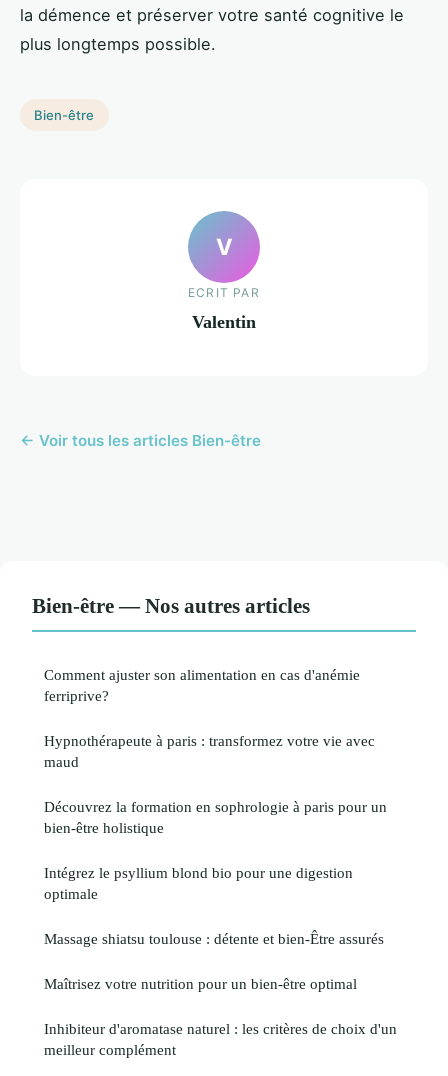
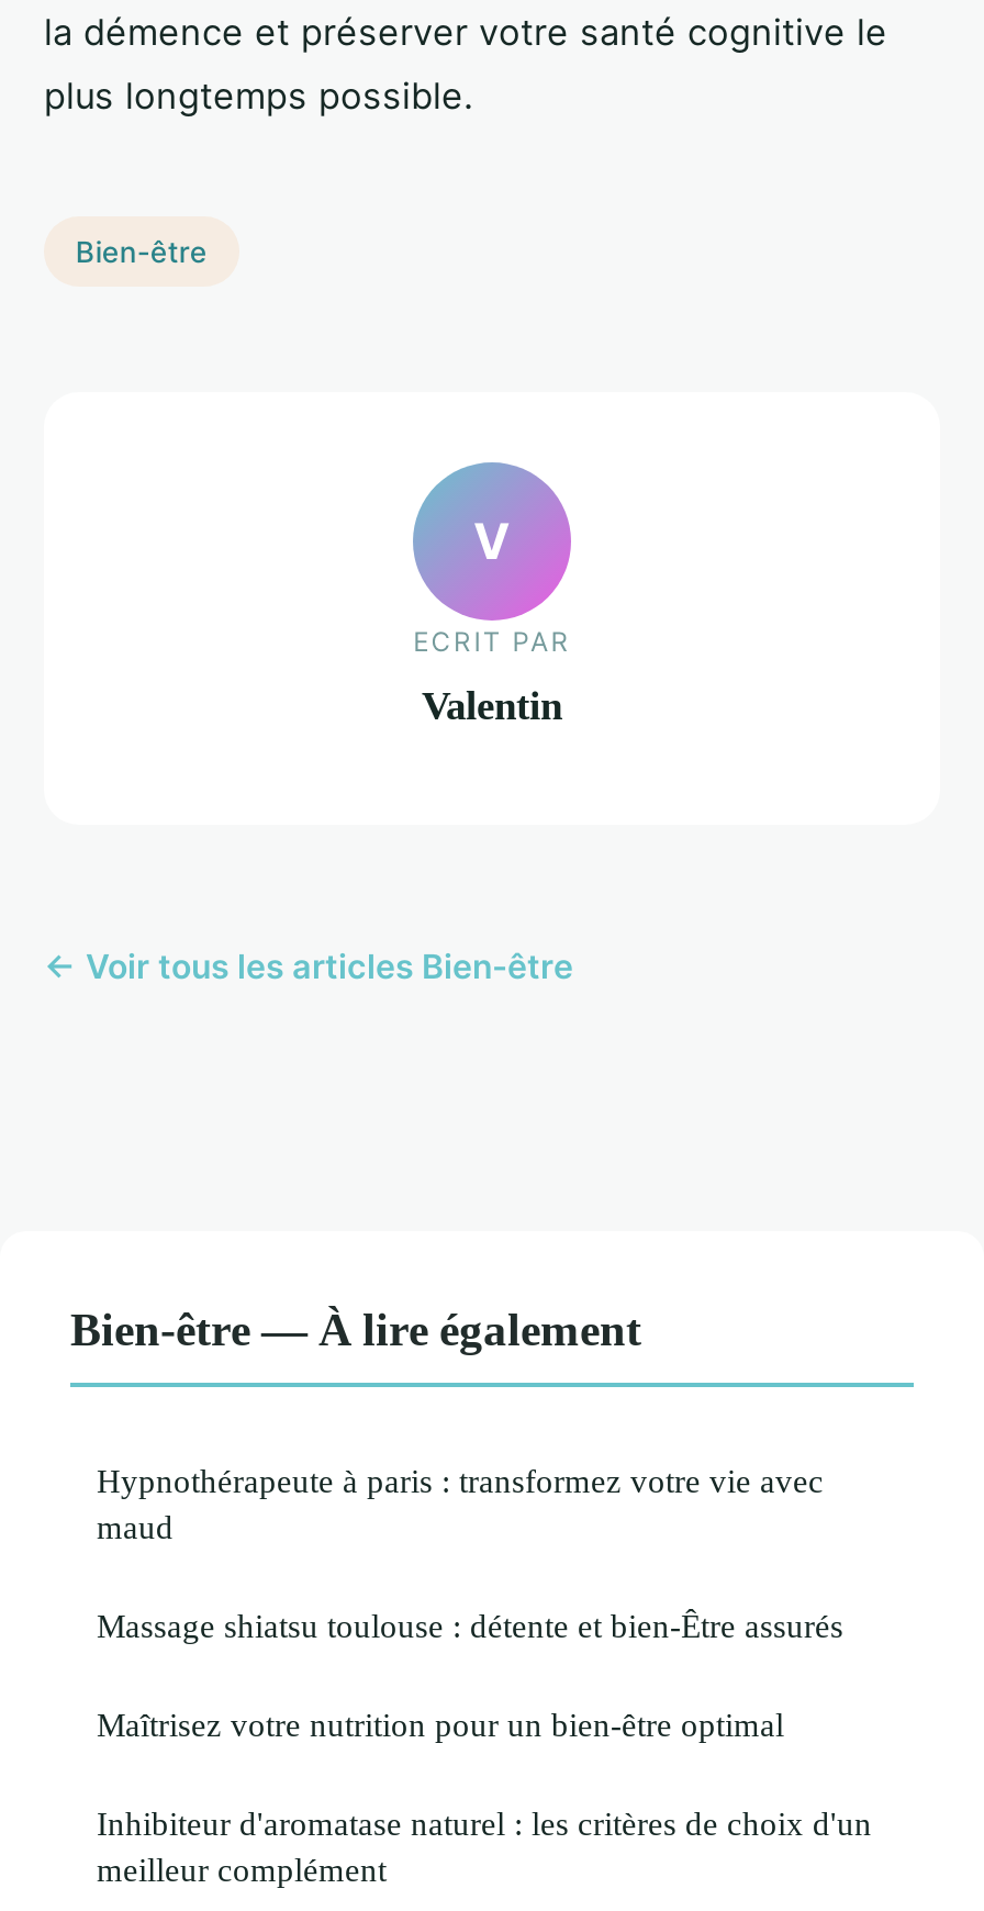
[32,594,360,704] Bien-être — Nos autres articles | Comment ajuster son alimentation en cas d'anémie | ferriprive? -> [70,1304,641,1355] Bien-être — À lire également
[44,798,387,902] Découvrez la formation en sophrologie à paris pour un | bien-être holistique | Intégrez le psyllium blond bio pour une digestion | optimale -> none

